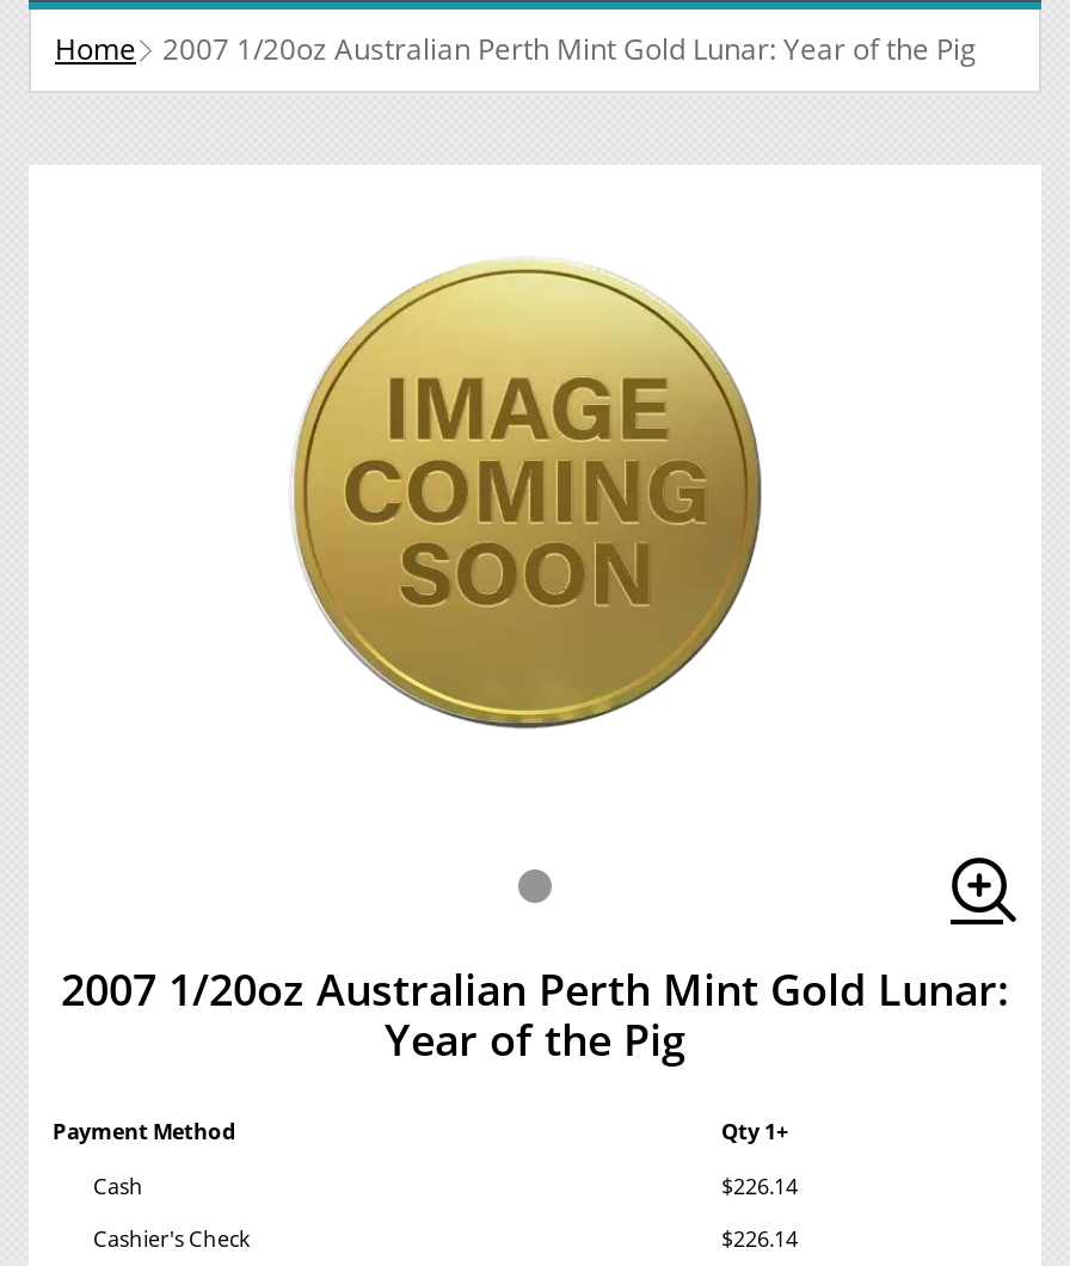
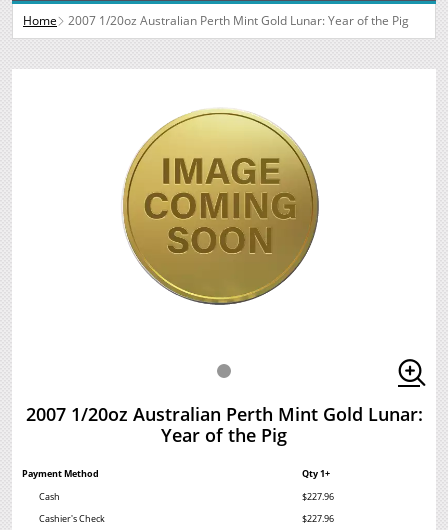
[721,1170,798,1202] $226.14 -> [302,490,334,503] $227.96
[721,1223,798,1254] $226.14 -> [302,512,334,525] $227.96

